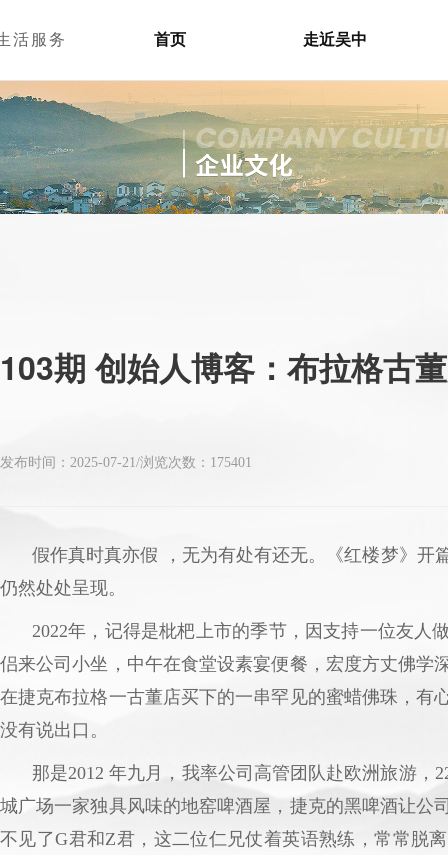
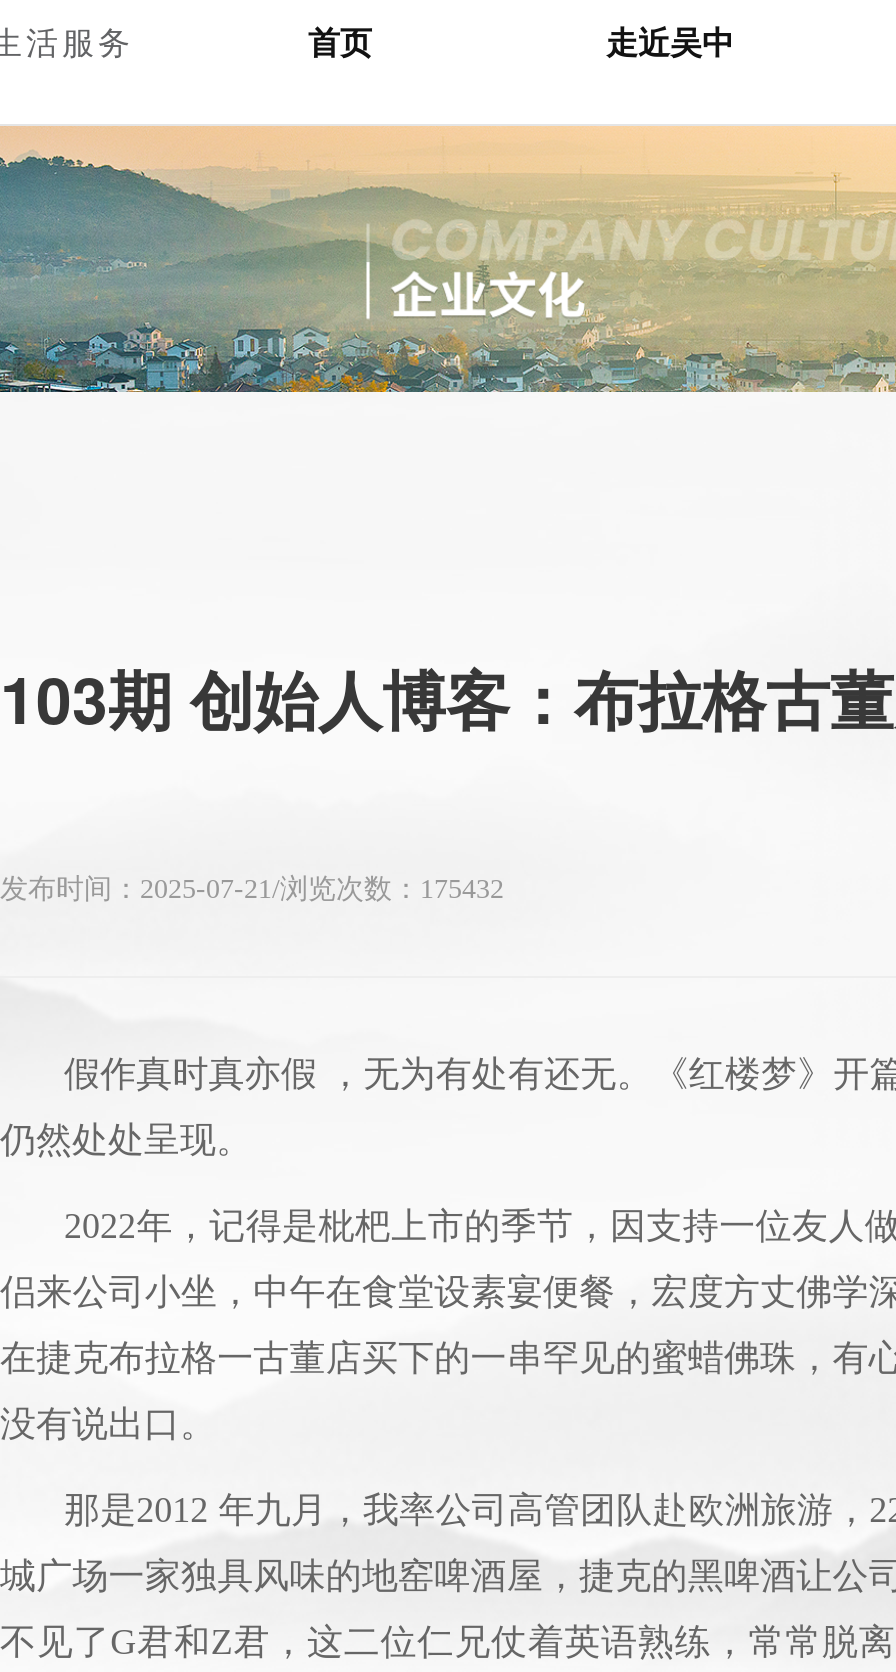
[0,455,252,470] 发布时间：2025-07-21/浏览次数：175401 -> [0,873,504,903] 发布时间：2025-07-21/浏览次数：175432

